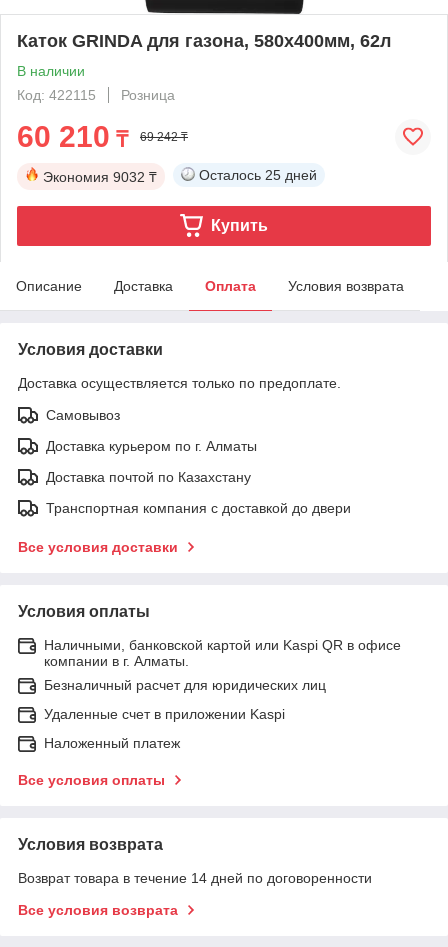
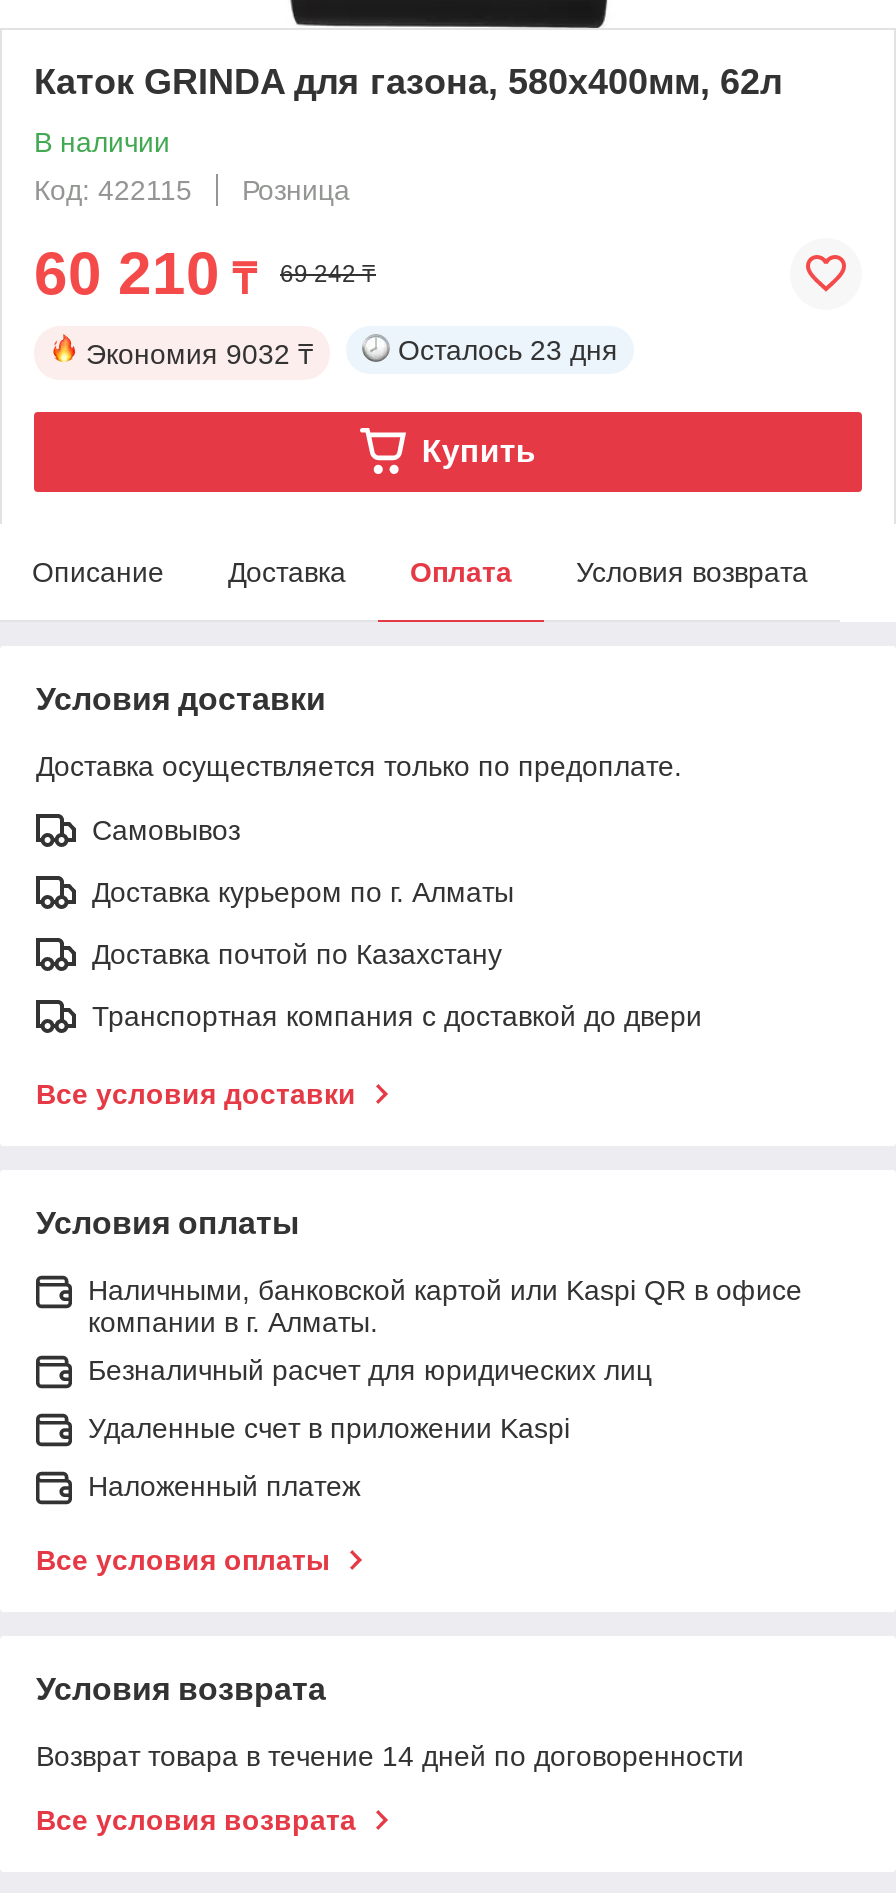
[199,167,317,183] Осталось 25 дней -> [398,334,618,366] Осталось 23 дня

